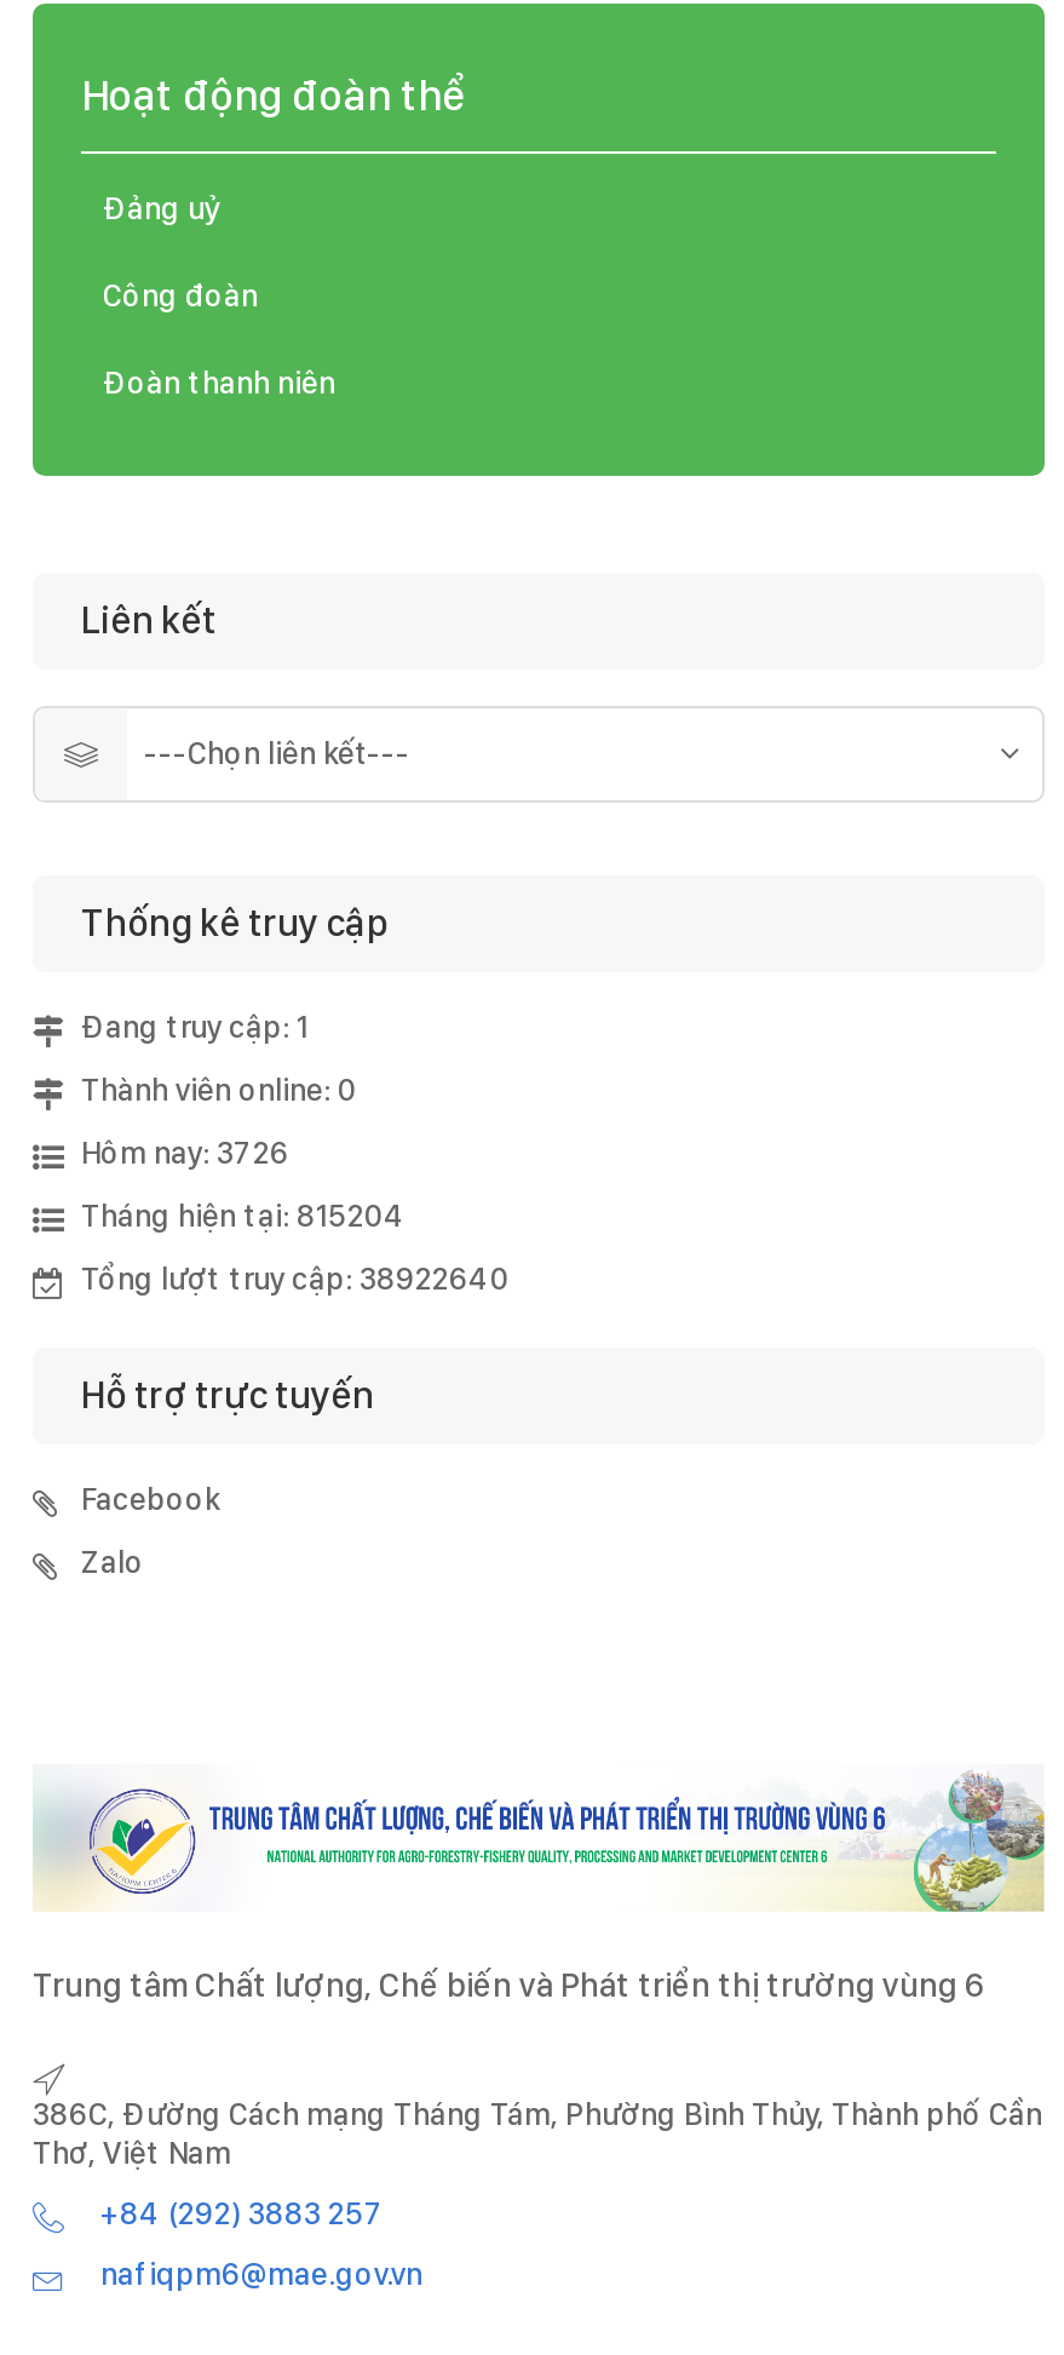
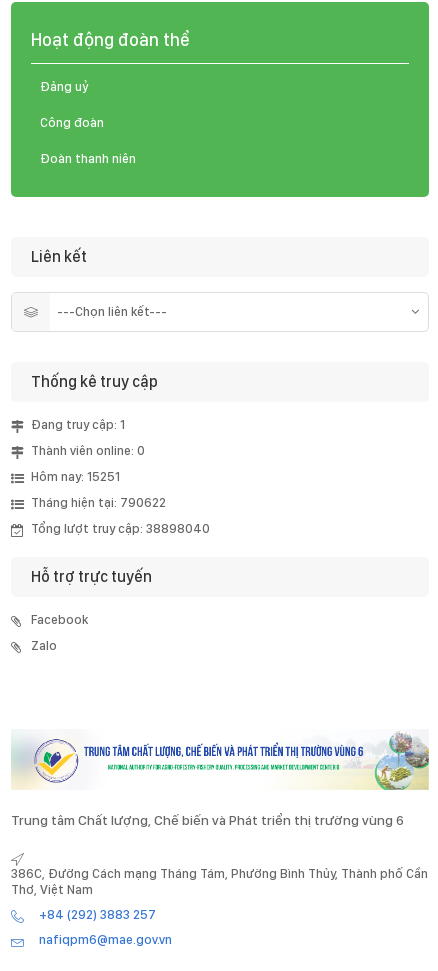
[81,1134,289,1170] Hôm nay: 3726 -> [31,469,120,484] Hôm nay: 15251
[81,1197,406,1233] Tháng hiện tại: 815204 -> [31,495,166,510] Tháng hiện tại: 790622
[81,1259,510,1296] Tổng lượt truy cập: 38922640 -> [31,521,210,536] Tổng lượt truy cập: 38898040

